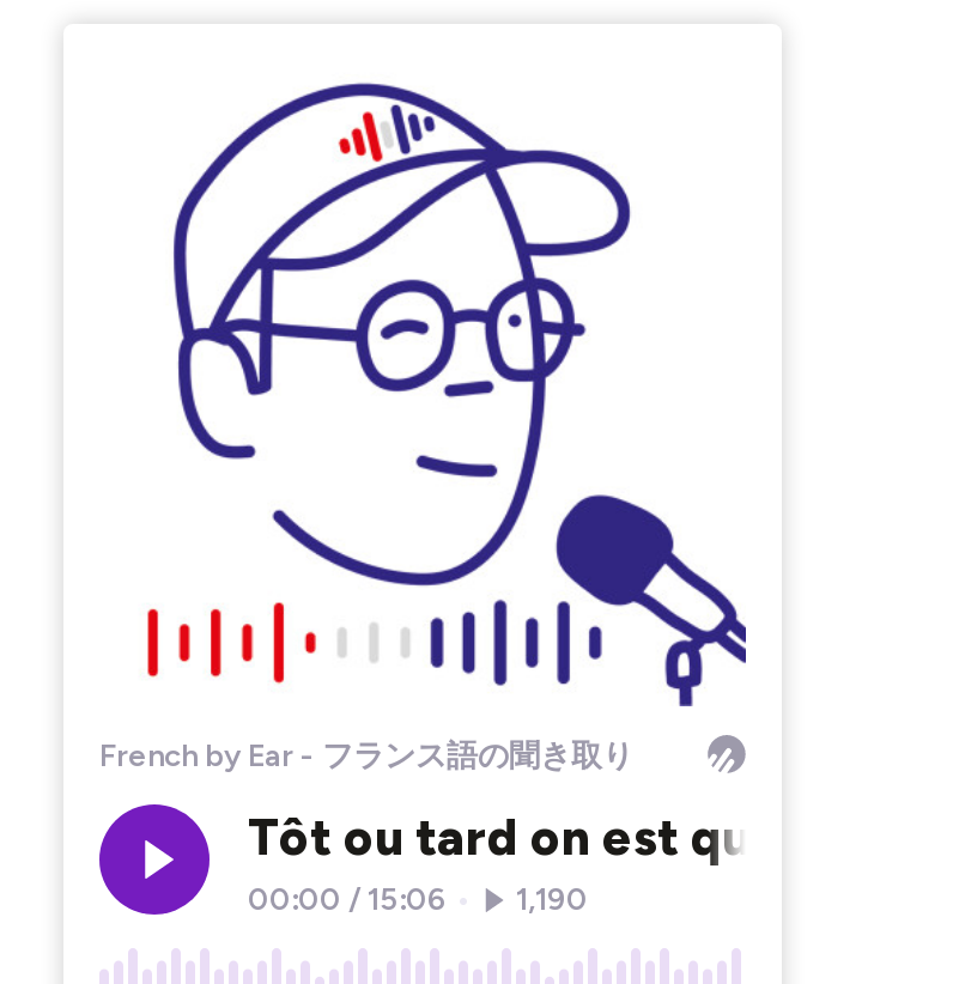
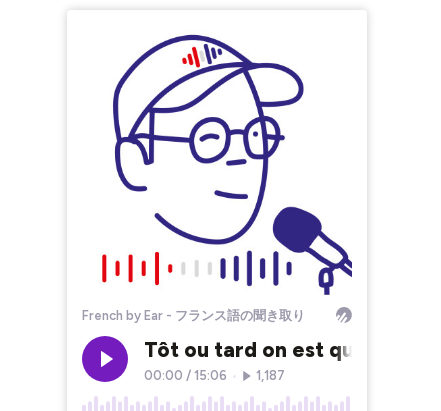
[248,881,588,917] 00:00 / 15:06 • 1,190 -> [144,368,285,383] 00:00 / 15:06 • 1,187

